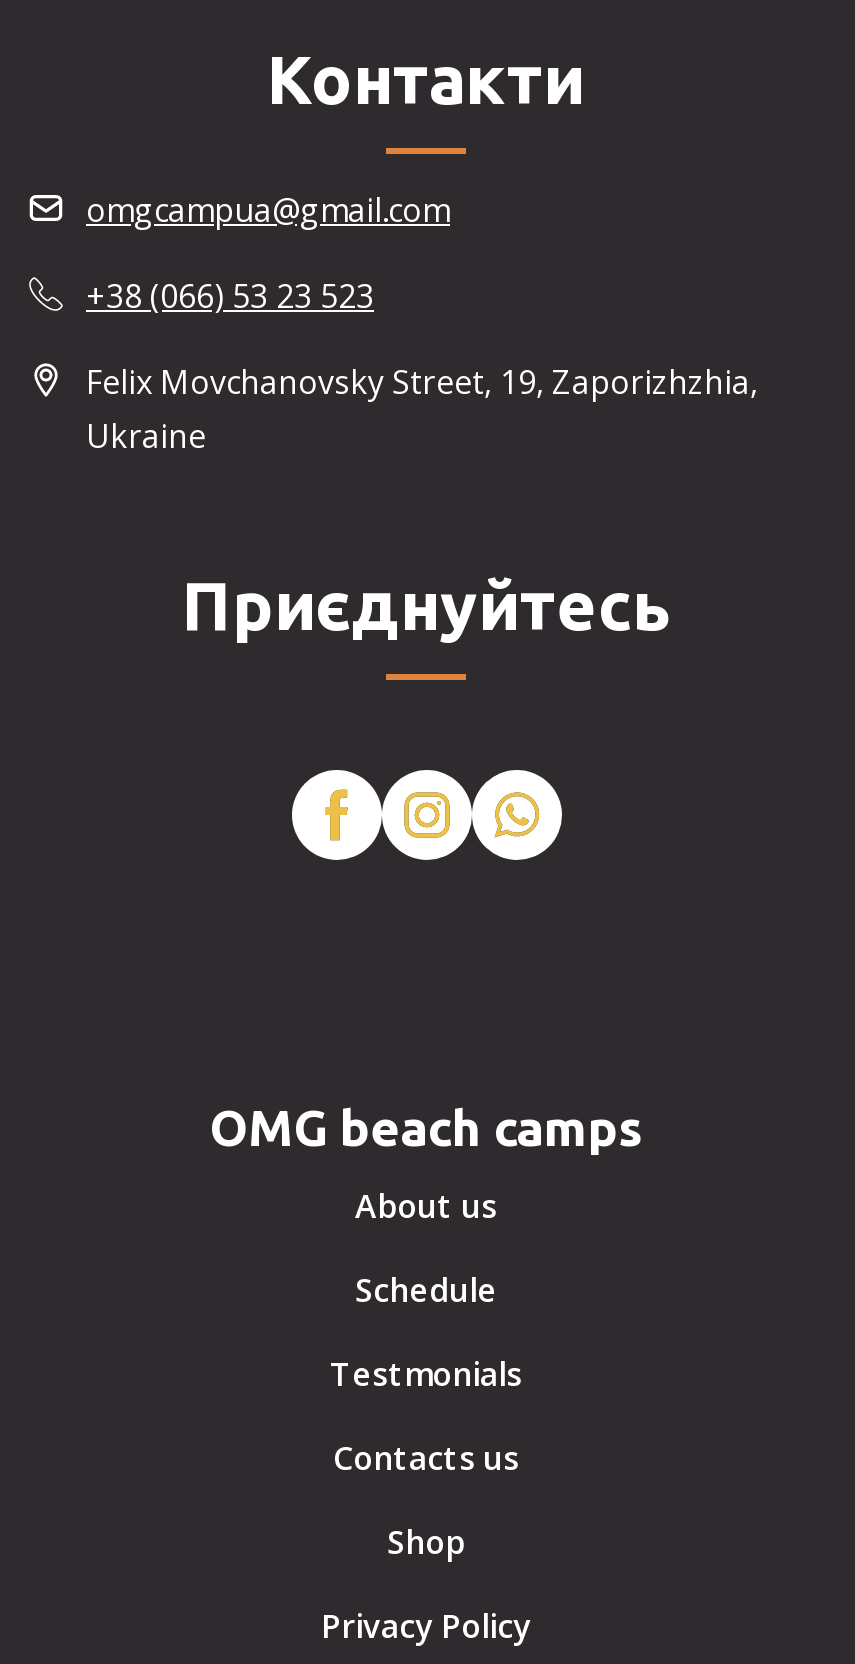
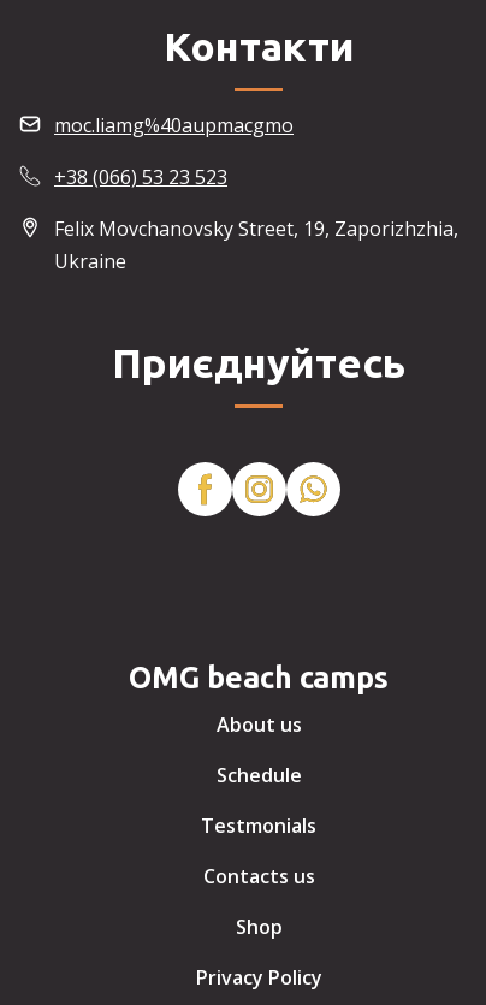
[86,189,450,233] omgcampua@gmail.com -> [54,112,294,139] moc.liamg%40aupmacgmo

